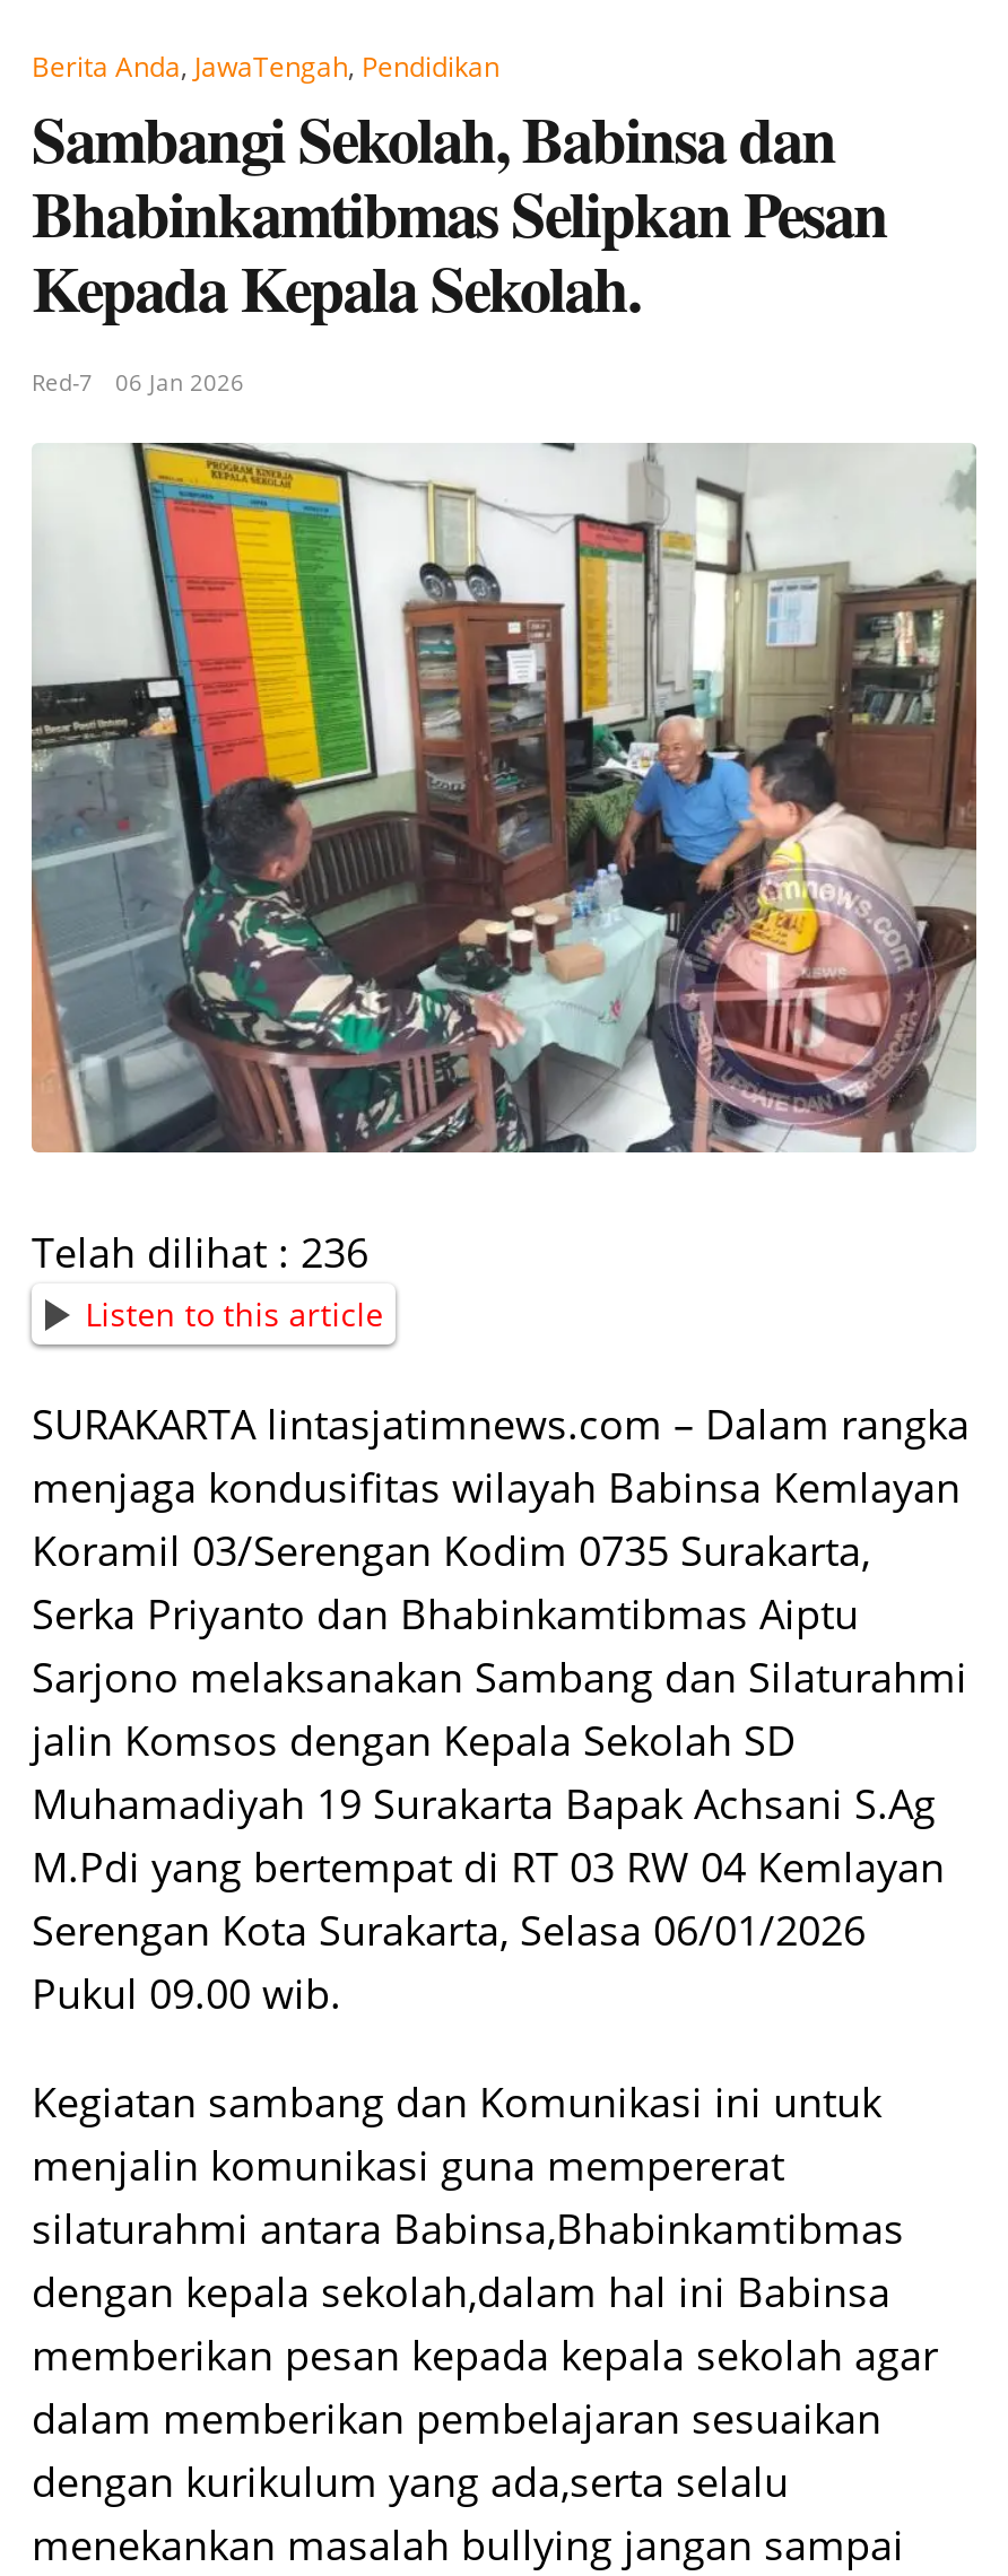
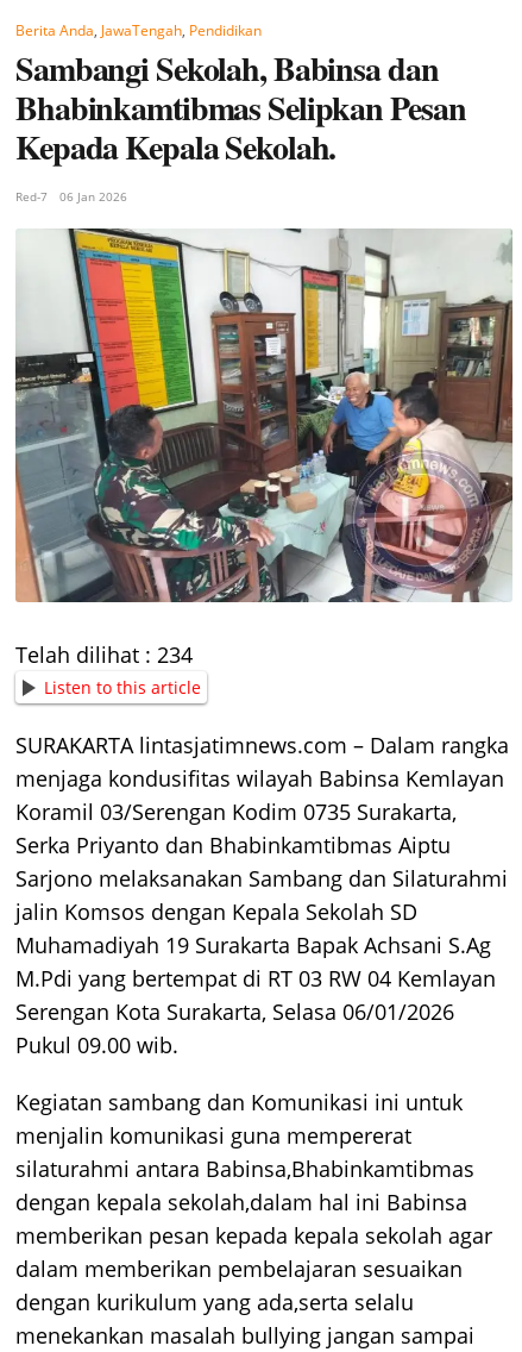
[32,1224,368,1278] Telah dilihat : 236 -> [15,640,193,668] Telah dilihat : 234

